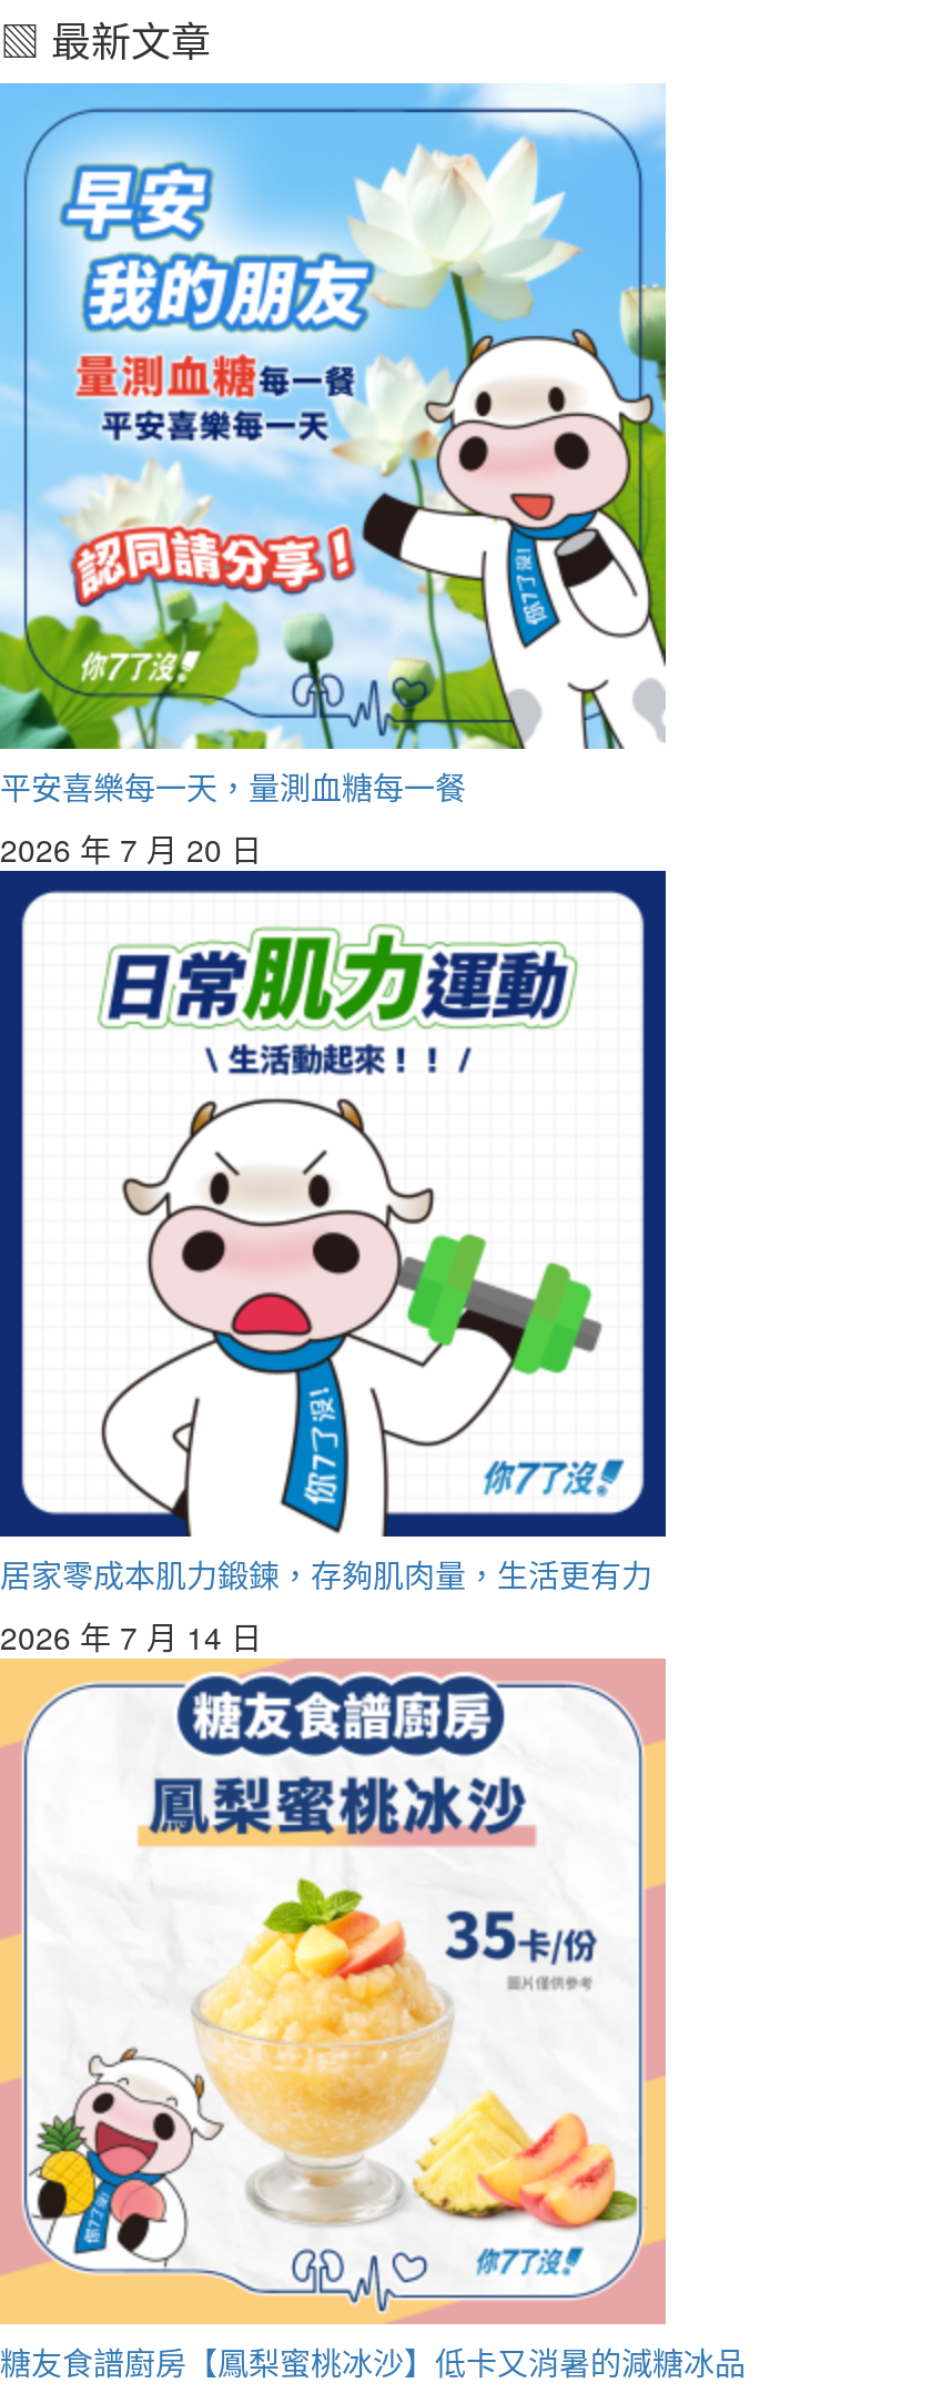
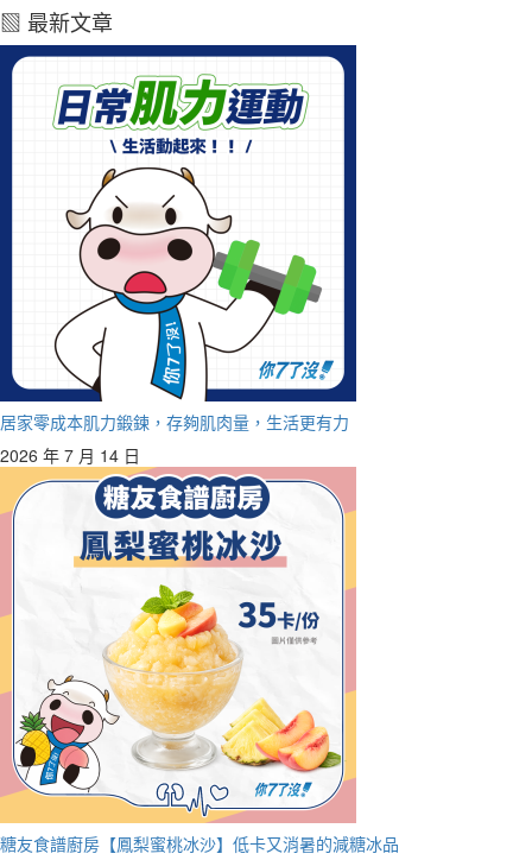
[0,81,668,870] [image] | 平安喜樂每一天，量測血糖每一餐 | 2026 年 7 月 20 日 -> none

